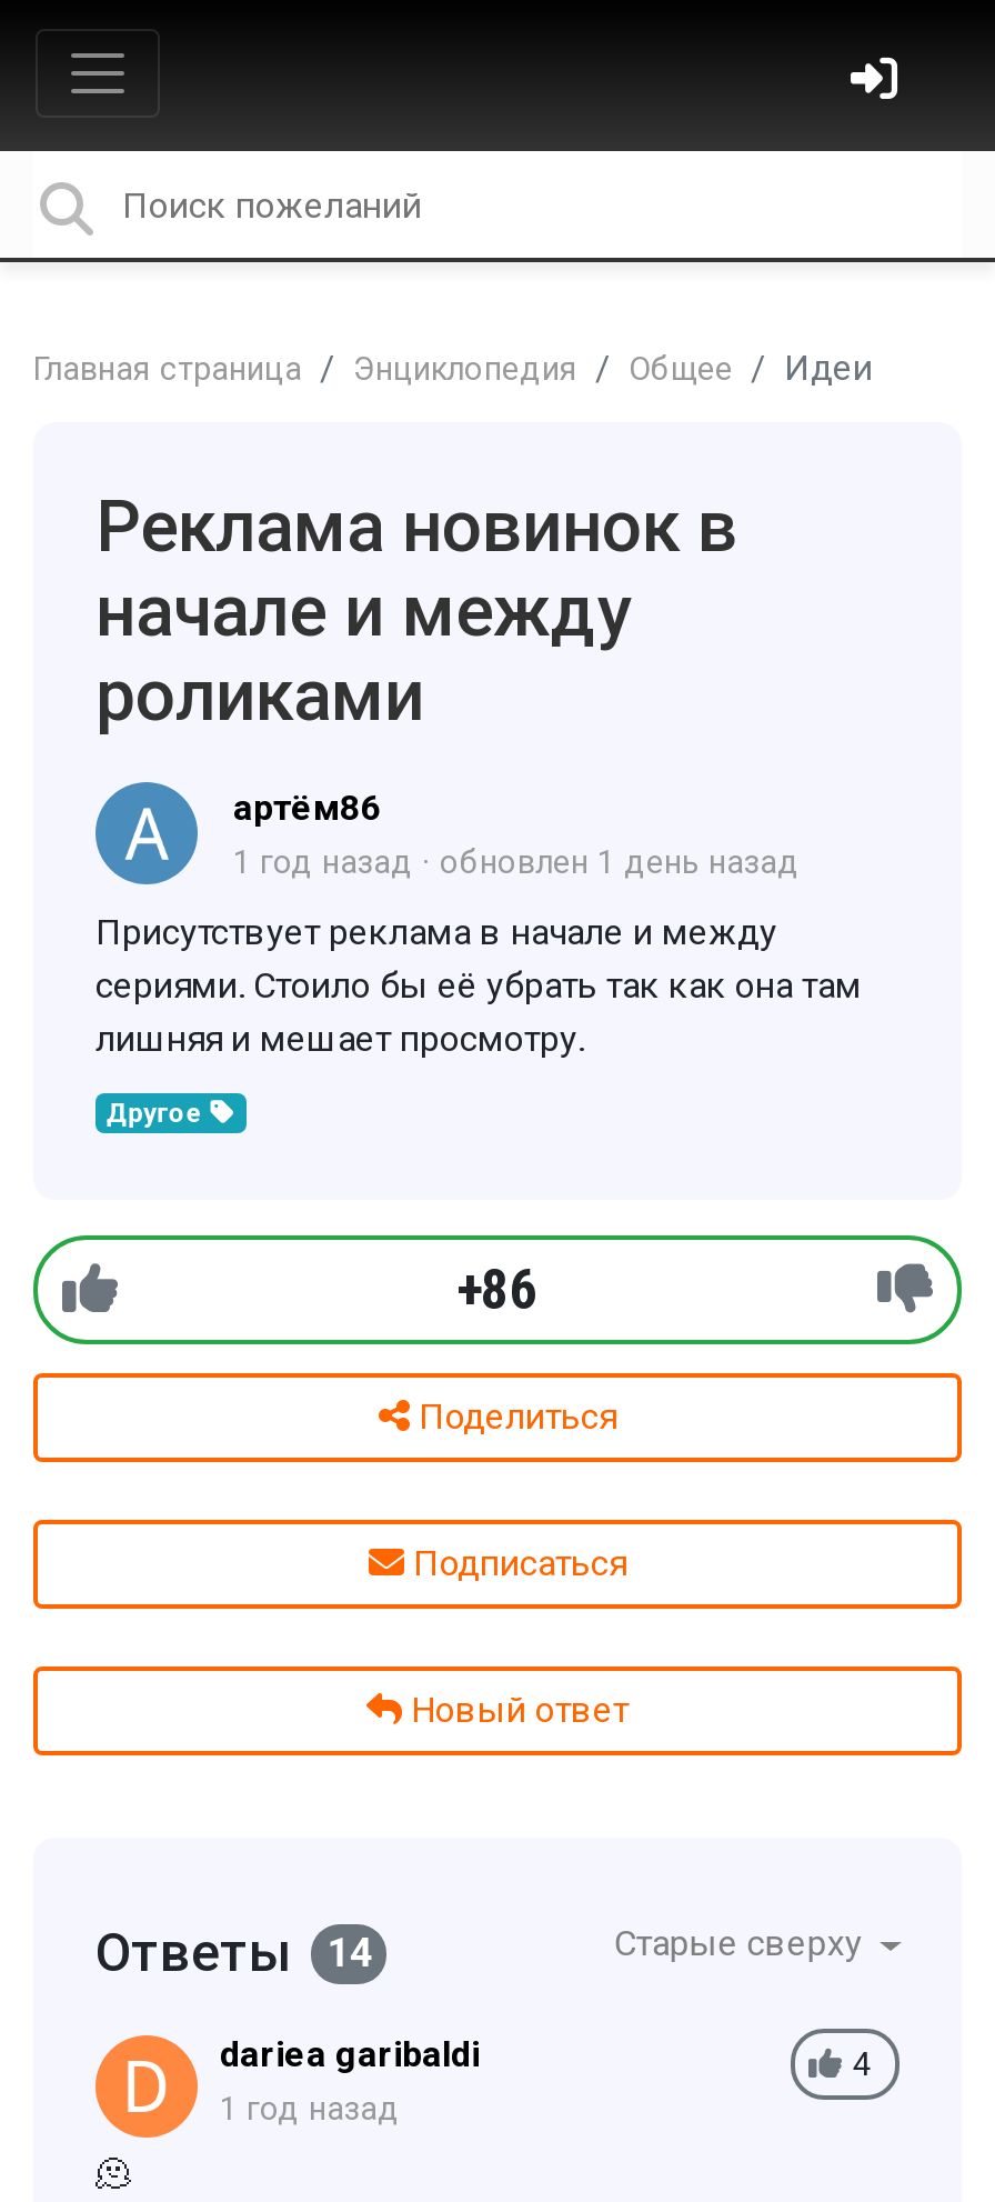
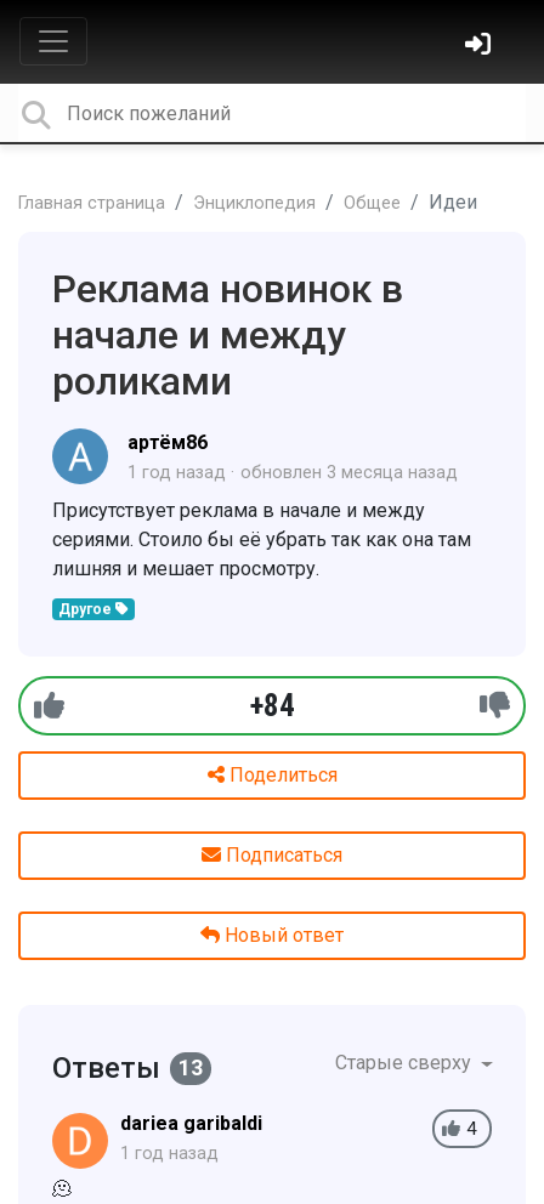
[440,844,800,882] обновлен 1 день назад -> [240,462,458,483] обновлен 3 месяца назад
[456,1258,539,1322] +86 -> [250,688,294,723] +84
[96,1922,371,1984] Ответы 14 -> [52,1051,203,1085] Ответы 13

